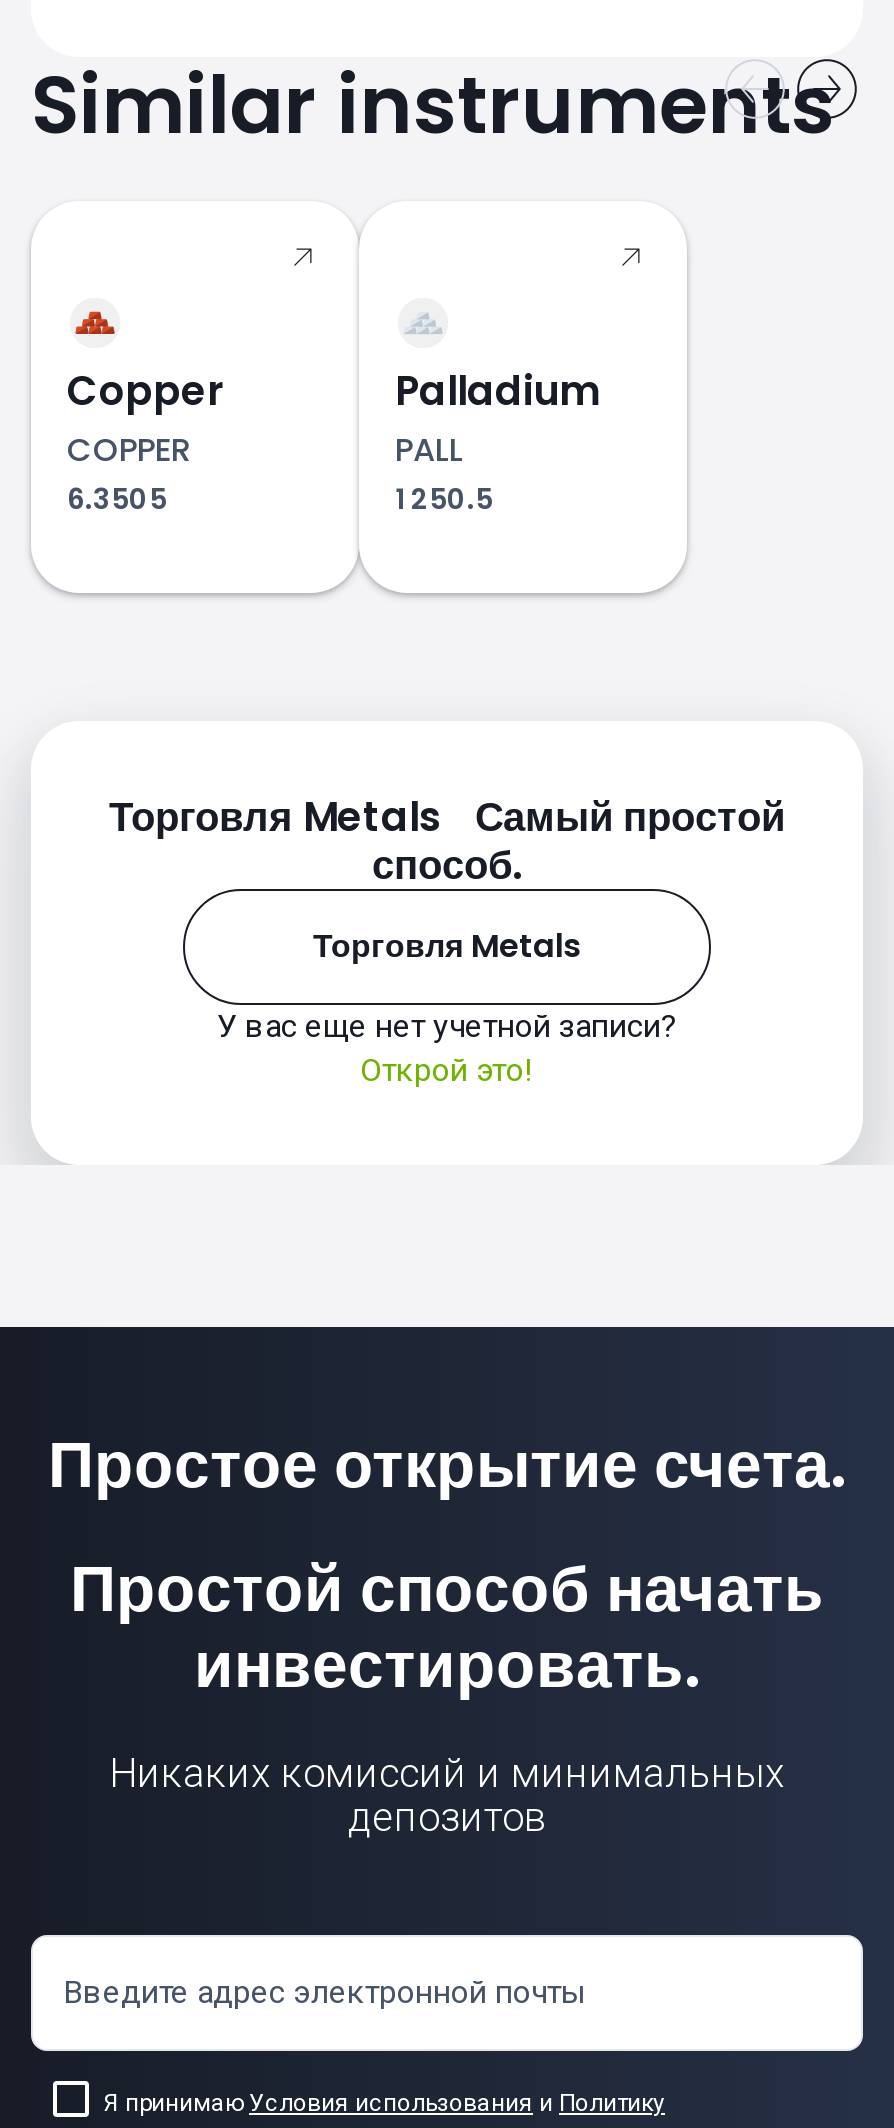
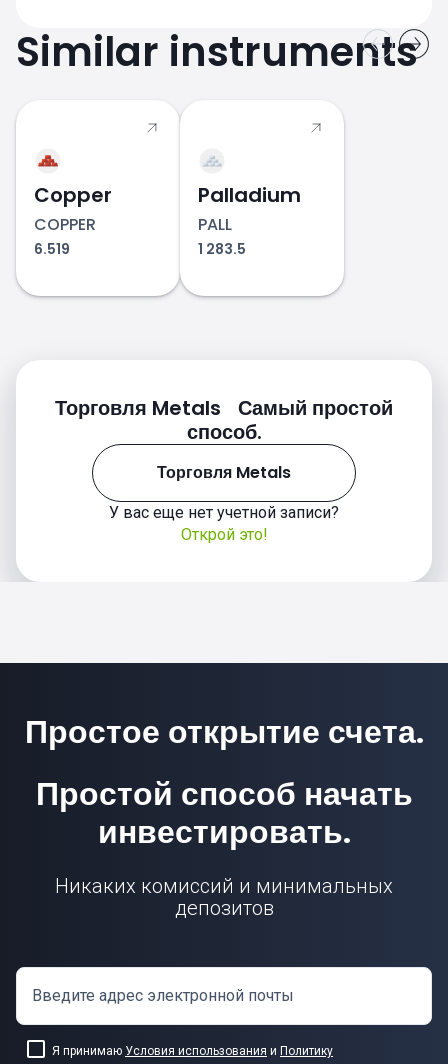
[67,479,173,519] 6.3505 -> [34,239,73,259] 6.519
[395,479,499,519] 1 250.5 -> [198,239,249,259] 1 283.5

